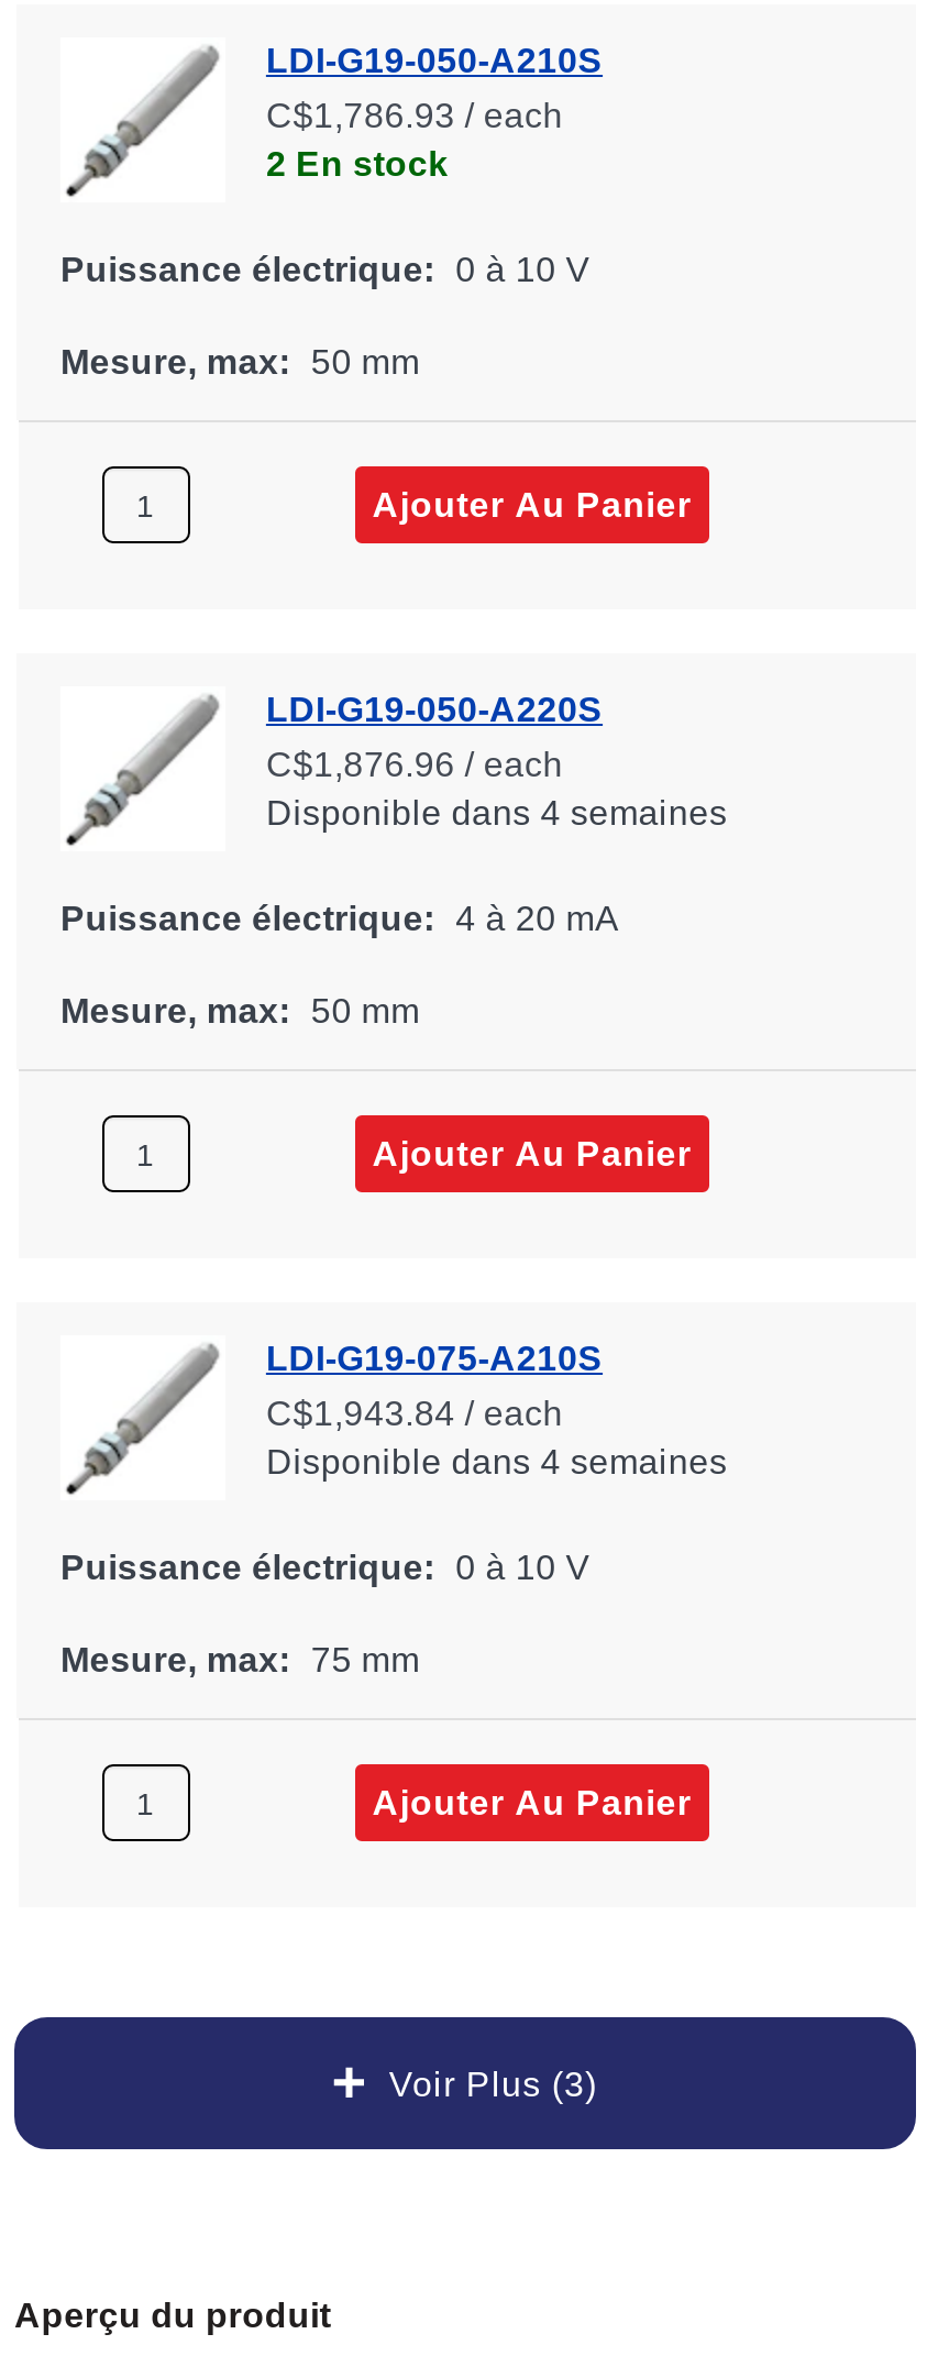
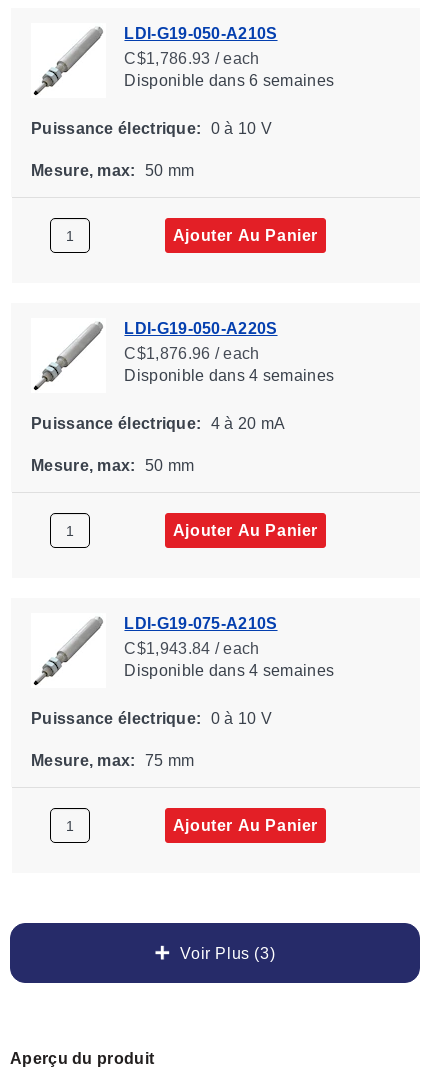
[265,145,447,183] 2 En stock -> [124,72,334,89] Disponible dans 6 semaines

